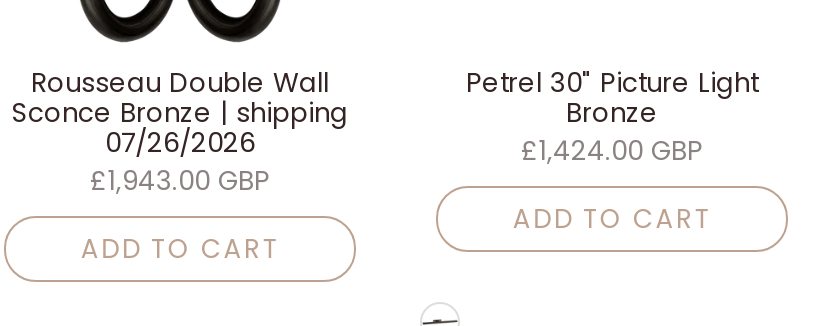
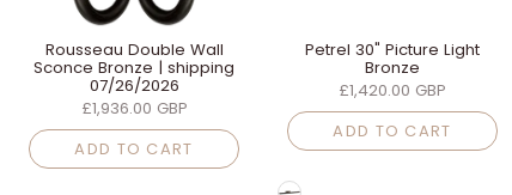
[521,132,703,170] £1,424.00 GBP -> [339,79,446,102] £1,420.00 GBP
[90,162,270,200] £1,943.00 GBP -> [81,97,187,120] £1,936.00 GBP

